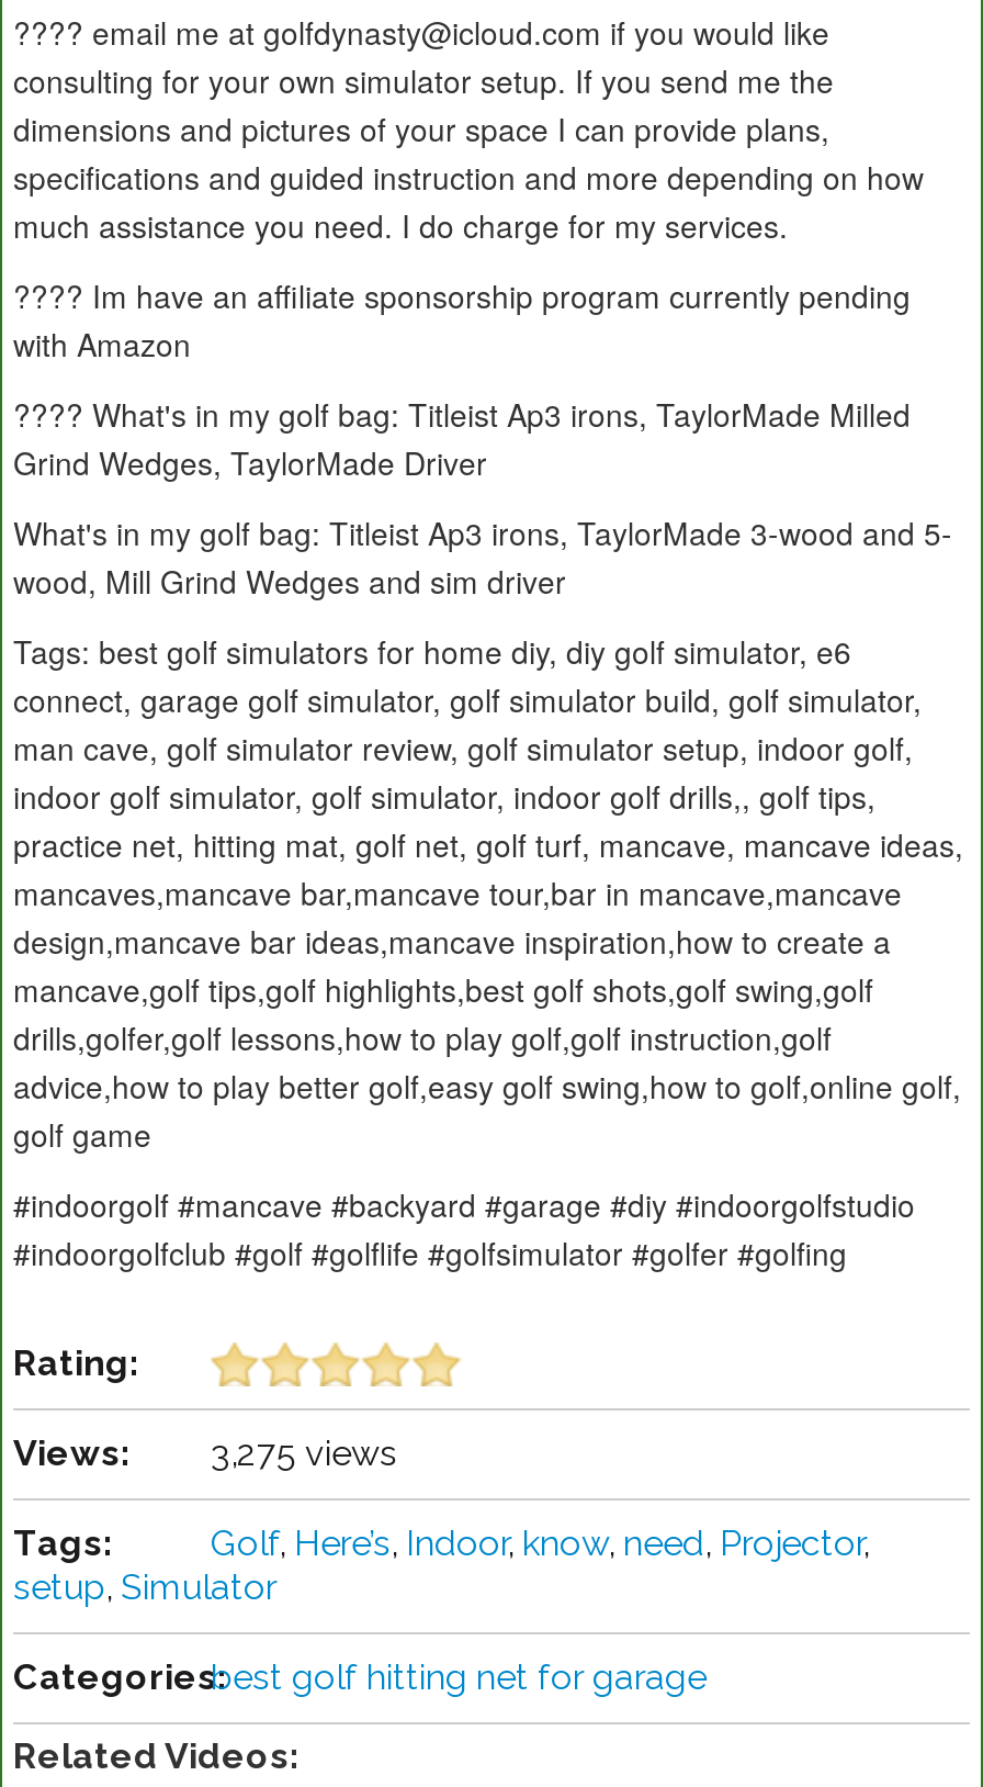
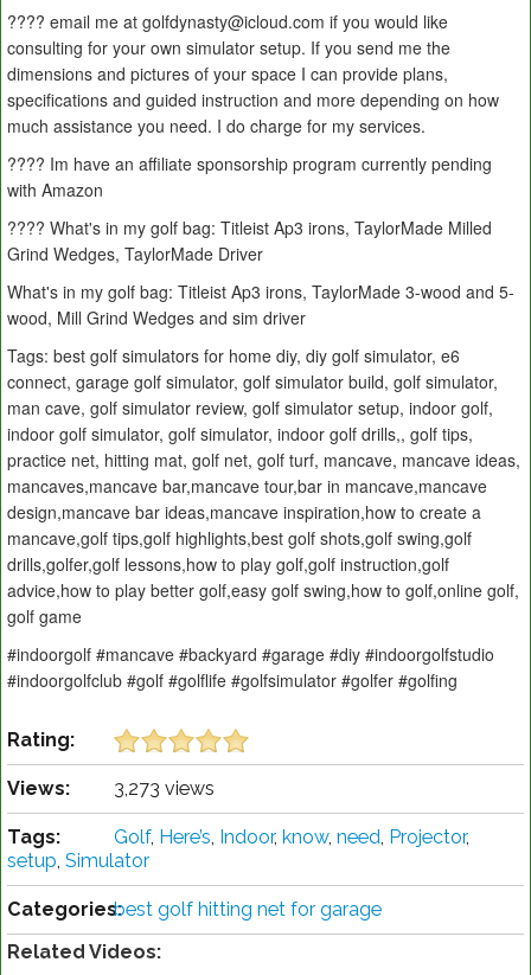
[13,1433,397,1475] Views: 3,275 views -> [7,778,215,800] Views: 3,273 views

